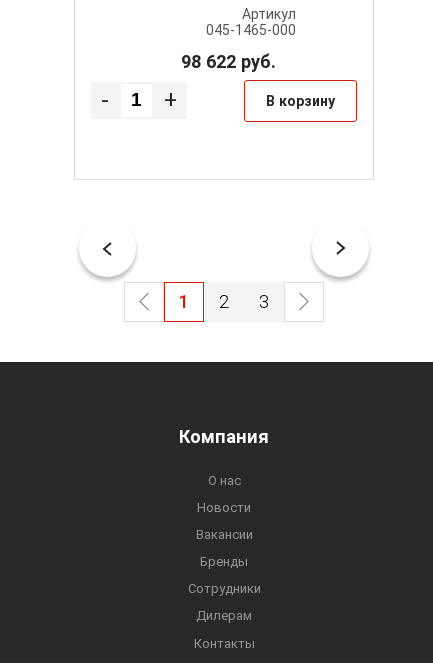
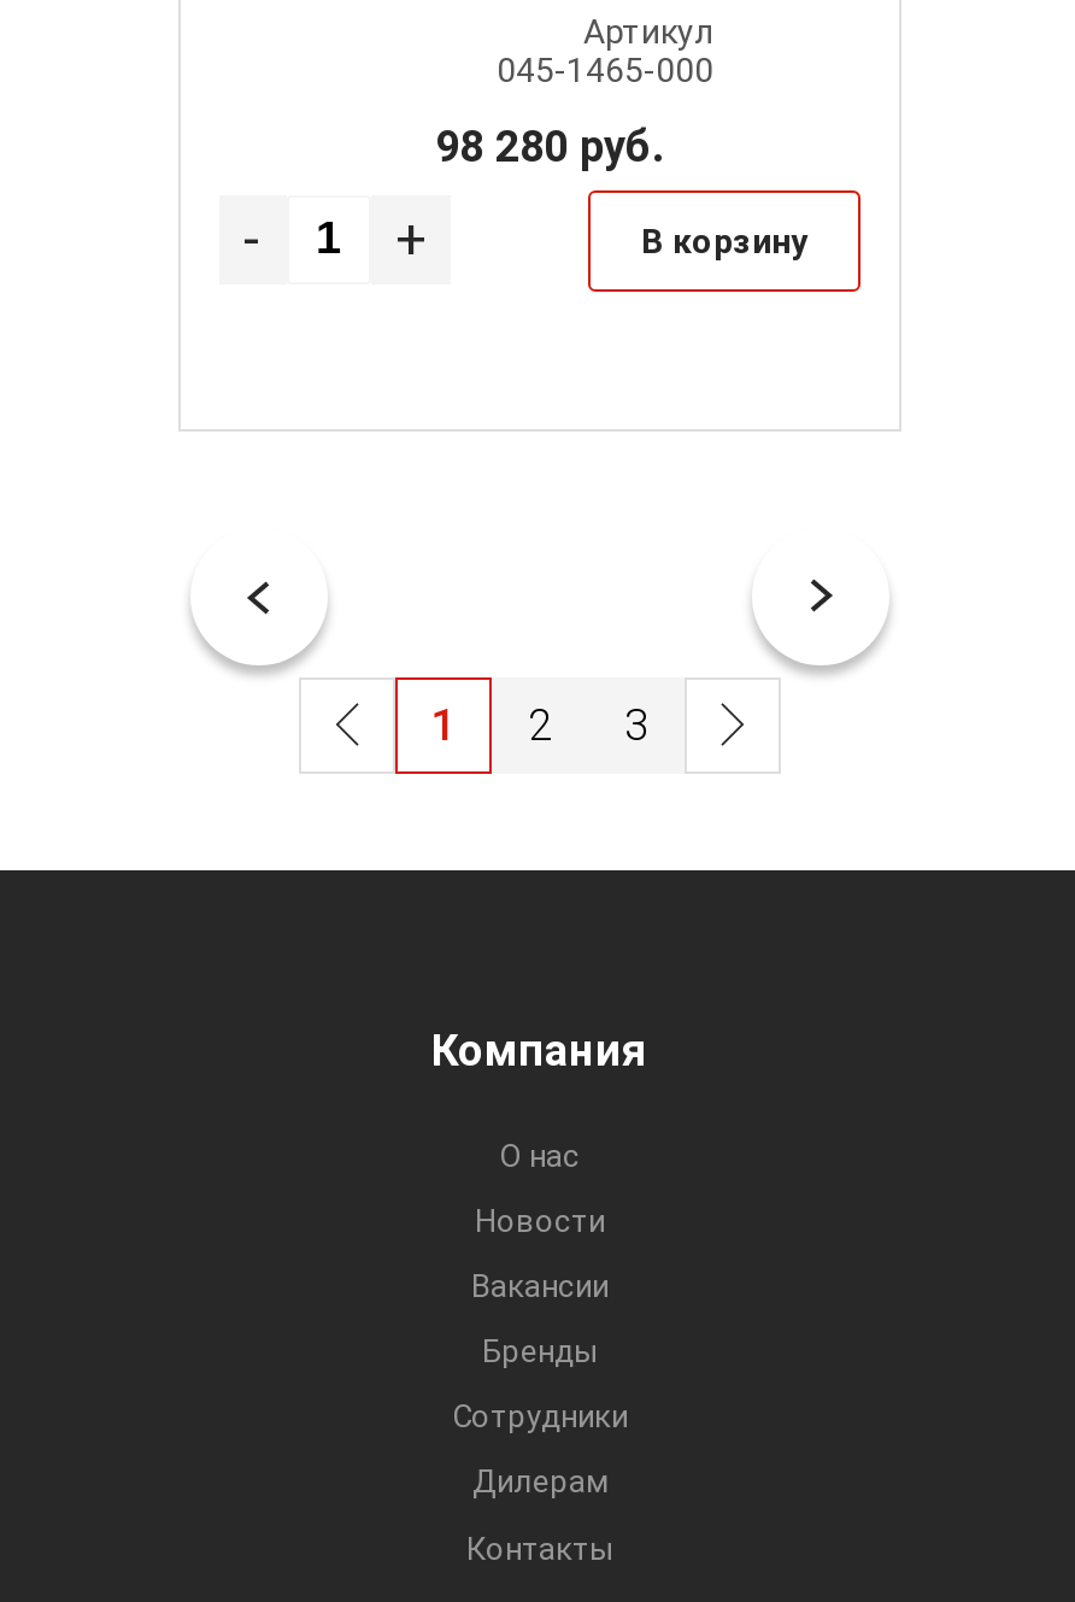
[180,51,275,72] 98 622 руб. -> [435,120,664,170] 98 280 руб.

